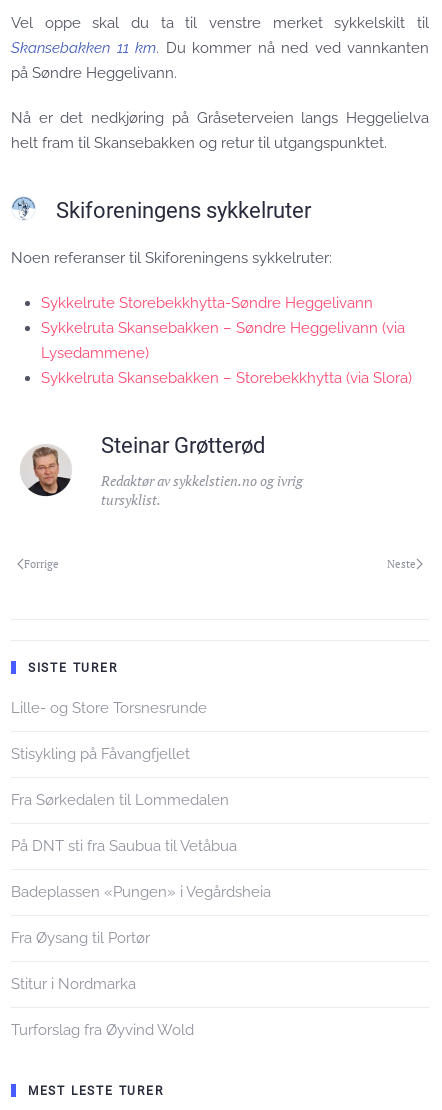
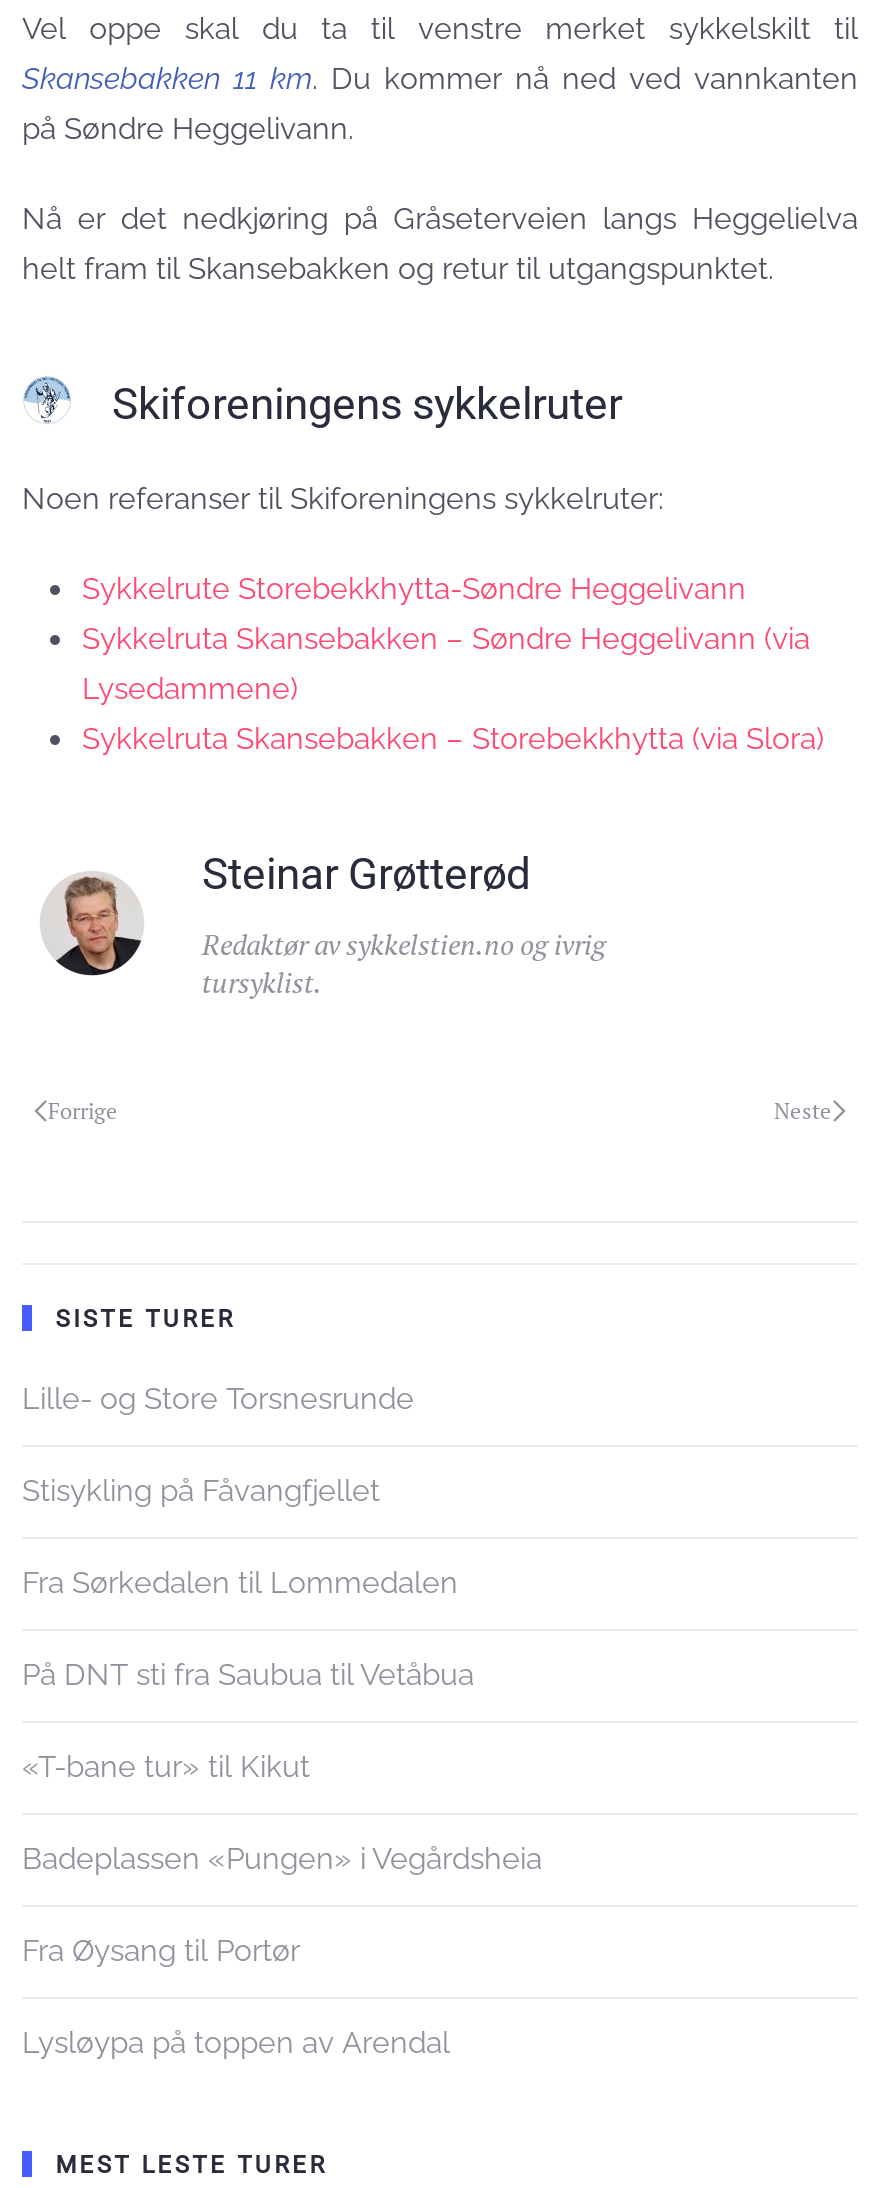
none -> [22,1749,310,1785] «T-bane tur» til Kikut
moved [11,883,271,947] -> [22,1841,542,1969]: Badeplassen «Pungen» i Vegårdsheia | Fra Øysang til Portør
[11,975,194,1039] Stitur i Nordmarka | Turforslag fra Øyvind Wold -> [22,2025,450,2061] Lysløypa på toppen av Arendal

